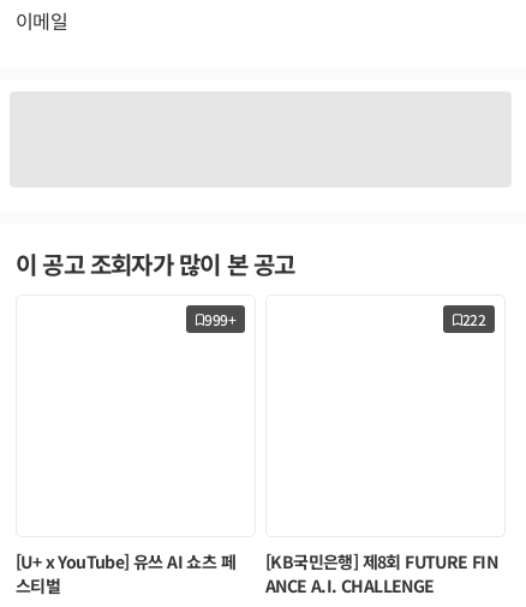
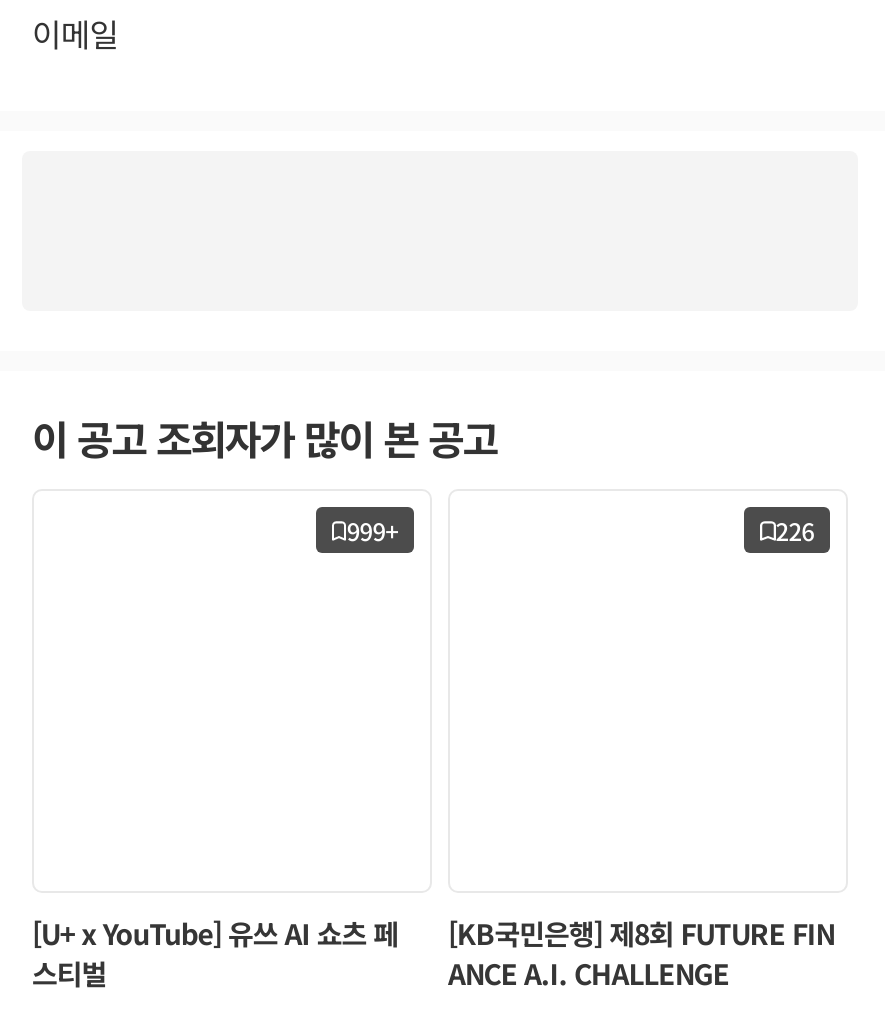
[462,309,485,330] 222 -> [776,513,814,547] 226

